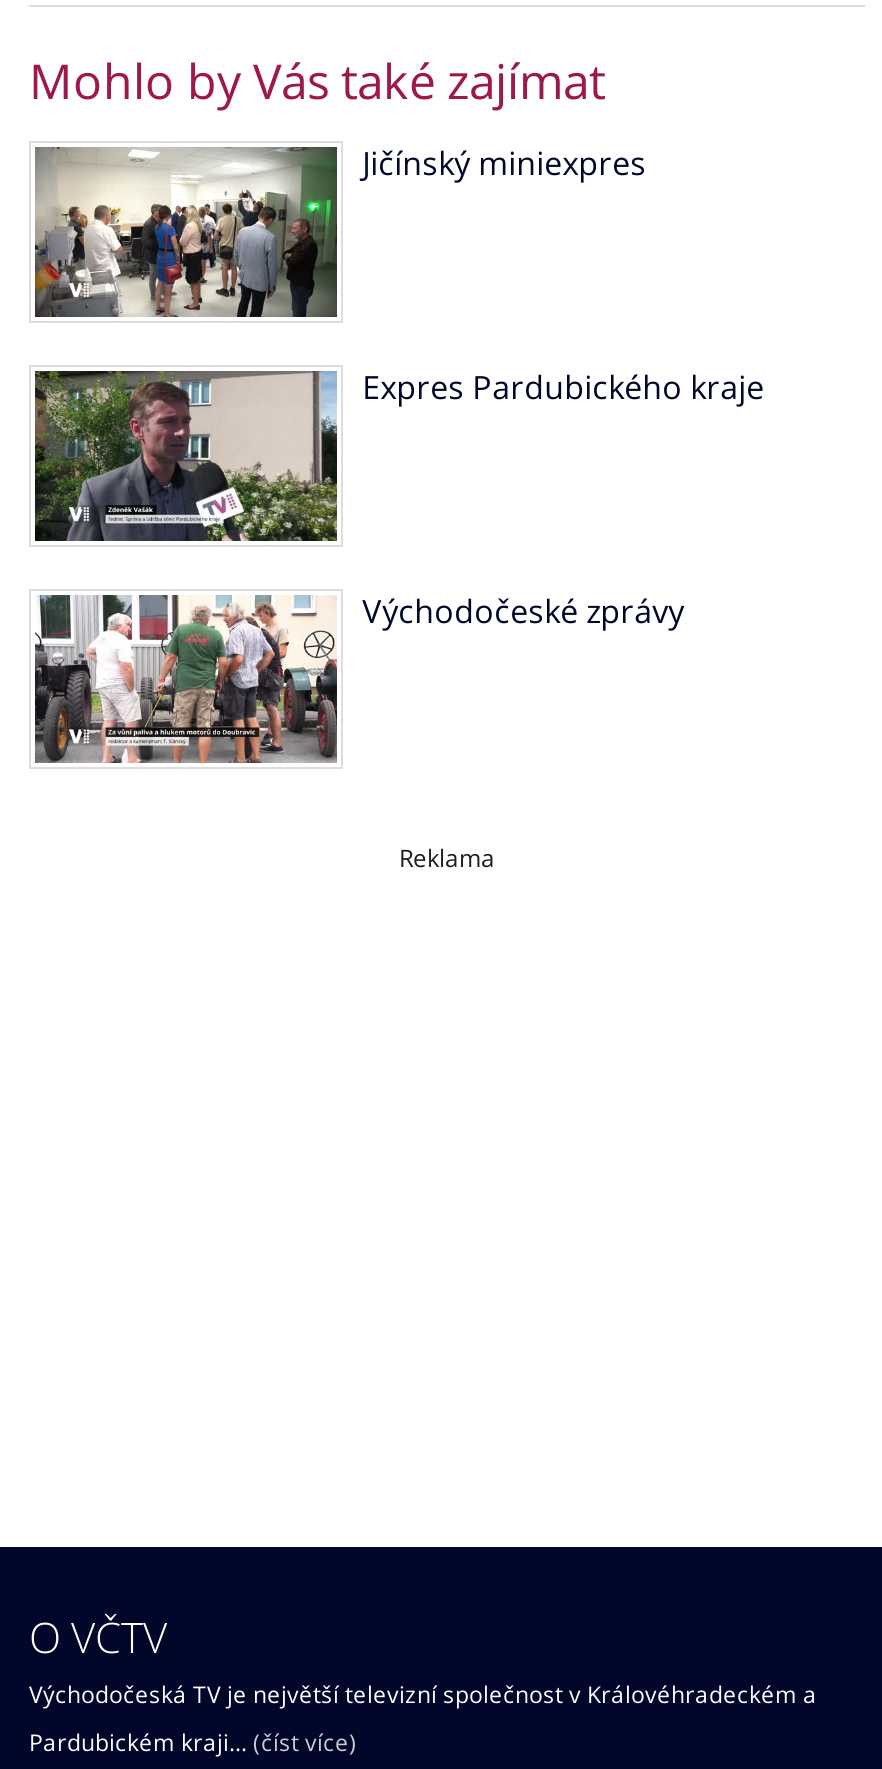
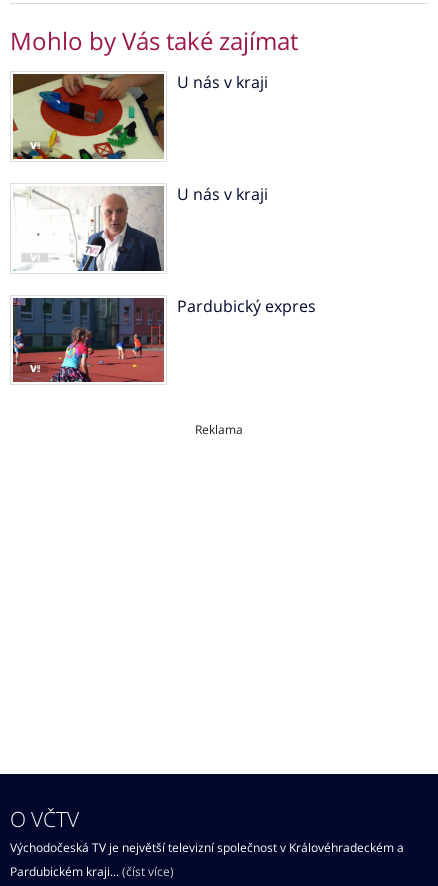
[35,141,646,319] [image] | Jičínský miniexpres -> [13,71,268,160] [image] | U nás v kraji
[33,365,764,543] [image] | Expres Pardubického kraje -> [13,183,268,272] [image] | U nás v kraji
[33,588,684,763] [image] | Východočeské zprávy -> [12,295,316,383] [image] | Pardubický expres

